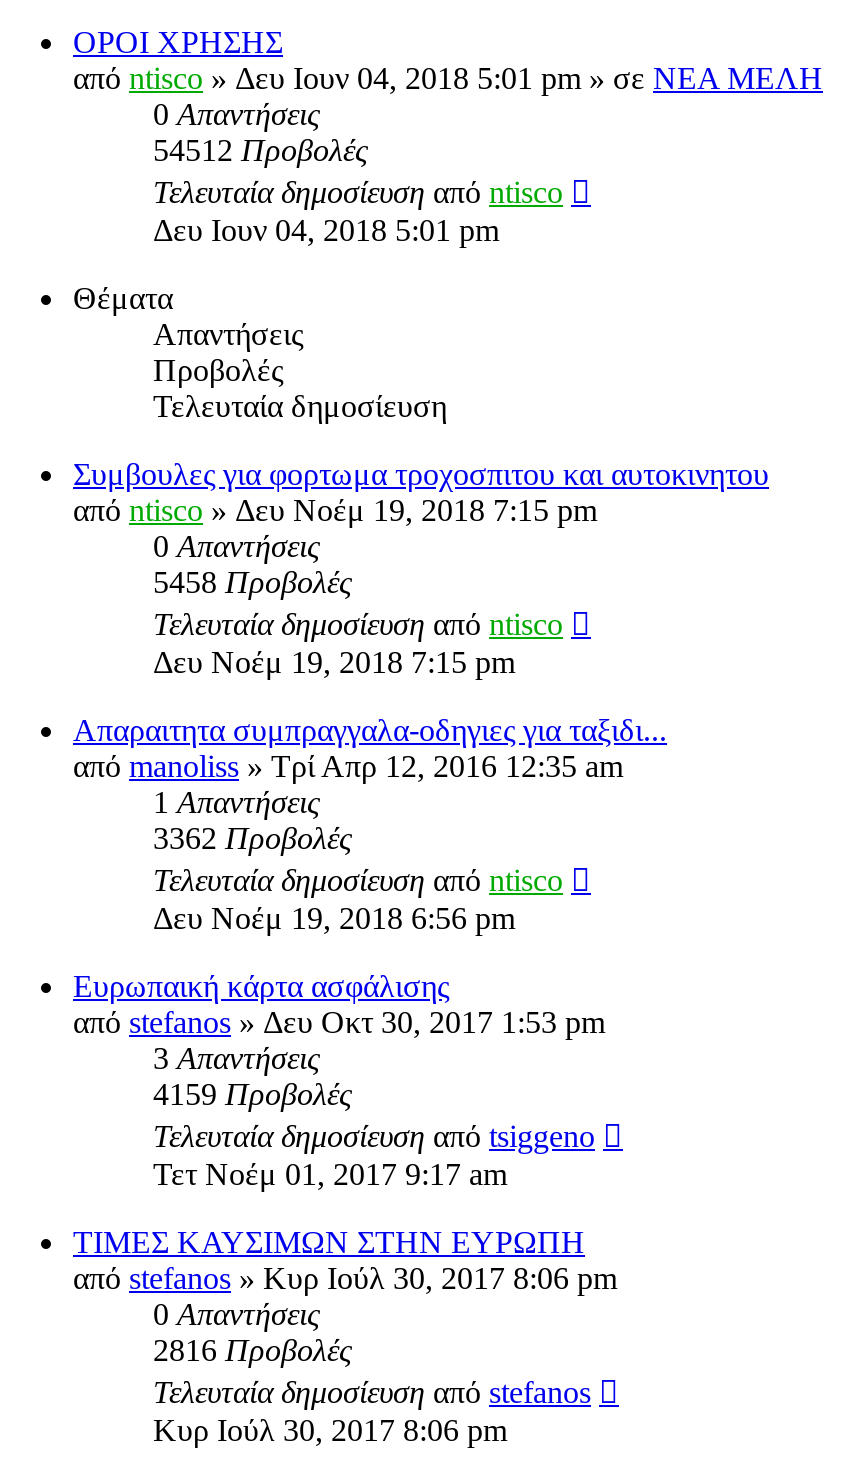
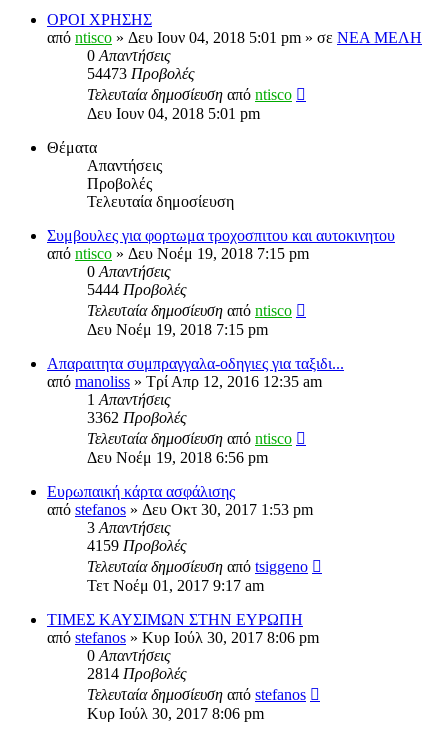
[153,133,369,167] 54512 Προβολές -> [87,65,195,82] 54473 Προβολές
[153,565,353,599] 5458 Προβολές -> [87,281,187,298] 5444 Προβολές
[153,1333,353,1367] 2816 Προβολές -> [87,665,187,682] 2814 Προβολές

